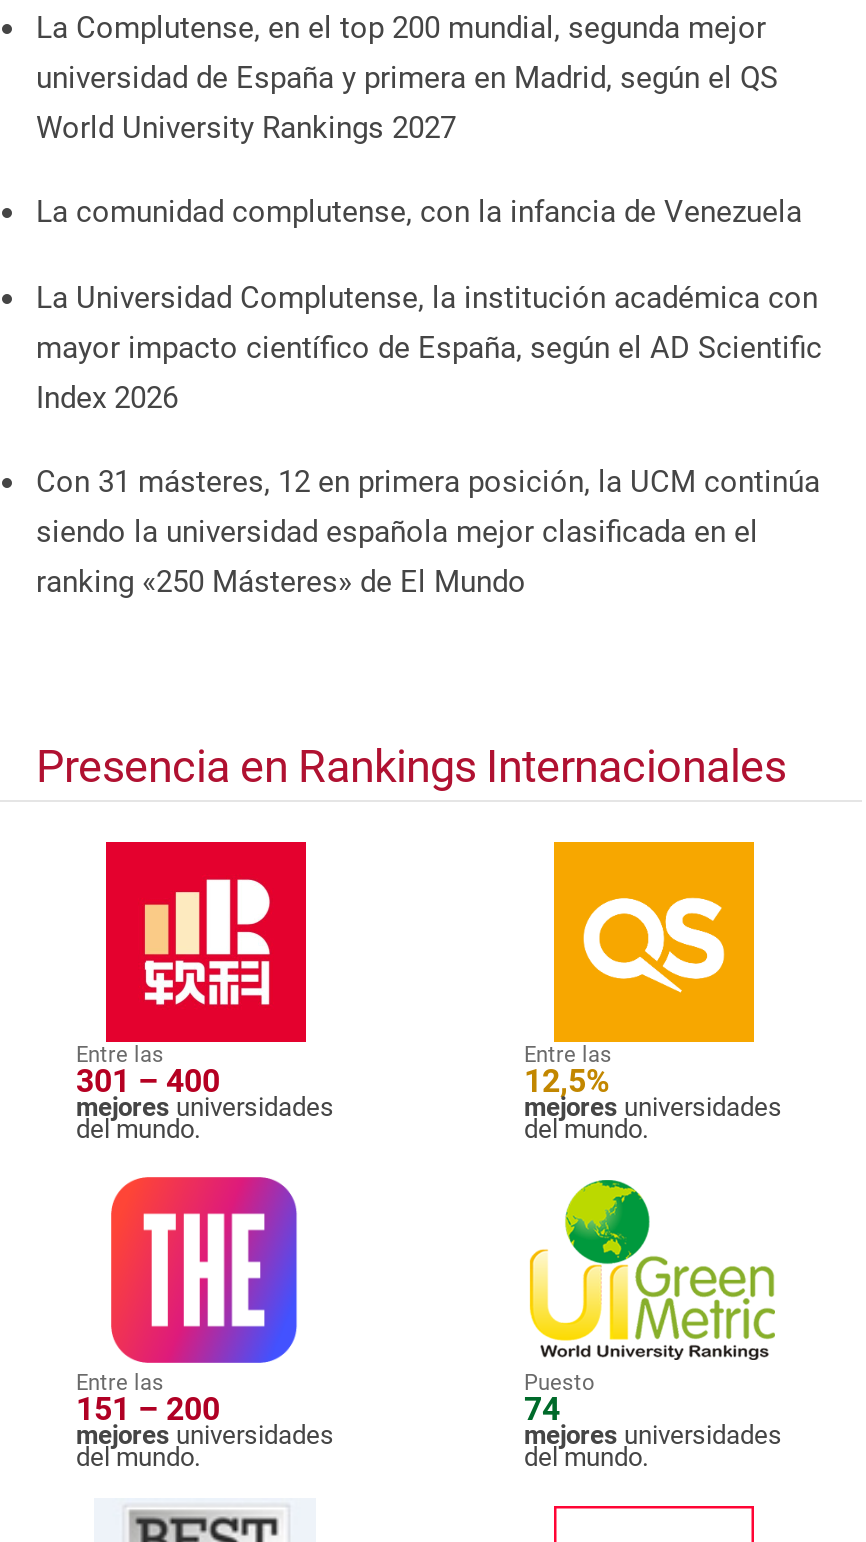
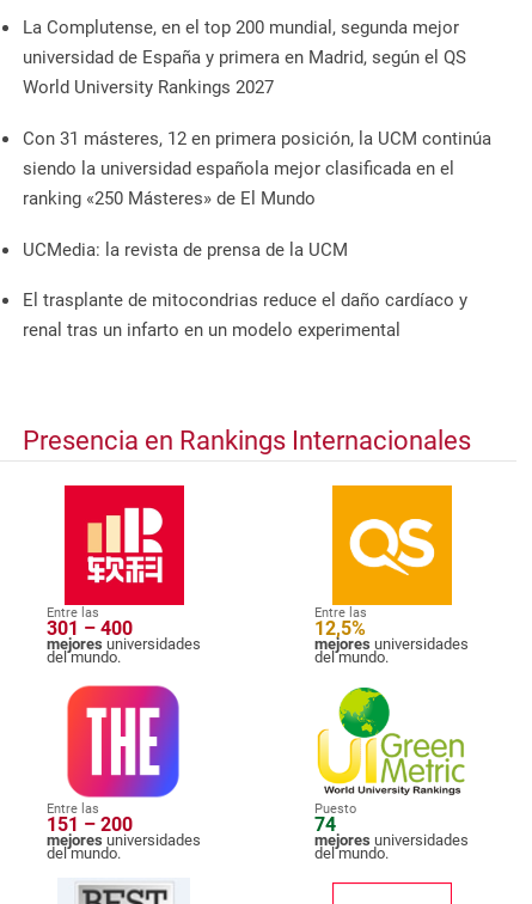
[36,194,822,415] La comunidad complutense, con la infancia de Venezuela | La Universidad Complutense, la institución académica con | mayor impacto científico de España, según el AD Scientific | Index 2026 -> none
moved [36,464,820,600] -> [23,128,491,209]: Con 31 másteres, 12 en primera posición, la UCM continúa | siendo la universidad española mejor clasificada en el | ranking «250 Másteres» de El Mundo
none -> [23,239,467,341] UCMedia: la revista de prensa de la UCM | El trasplante de mitocondrias reduce el daño cardíaco y | renal tras un infarto en un modelo experimental

